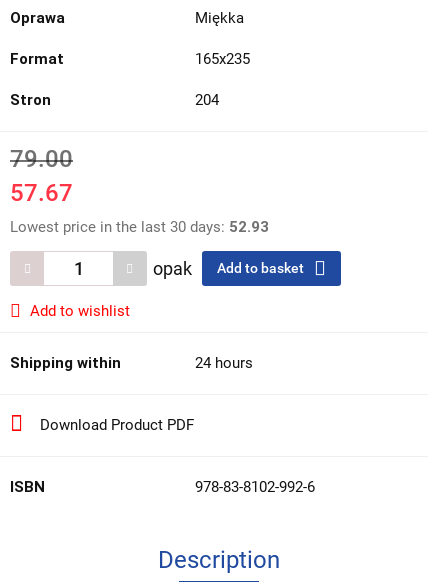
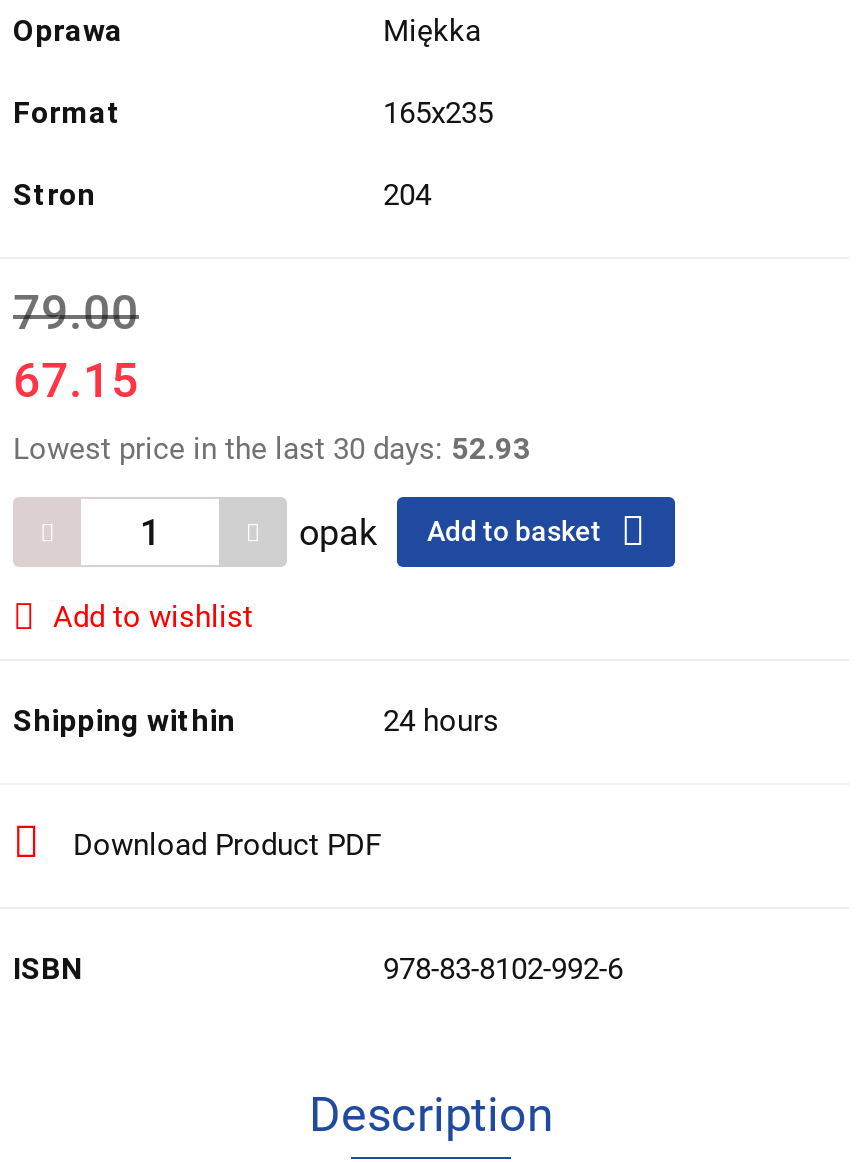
[10,179,73,207] 57.67 -> [13,352,139,408] 67.15

